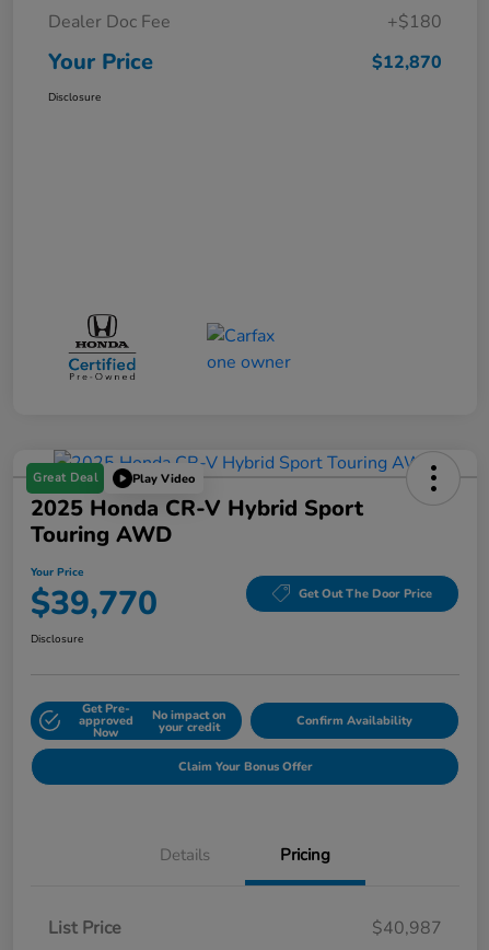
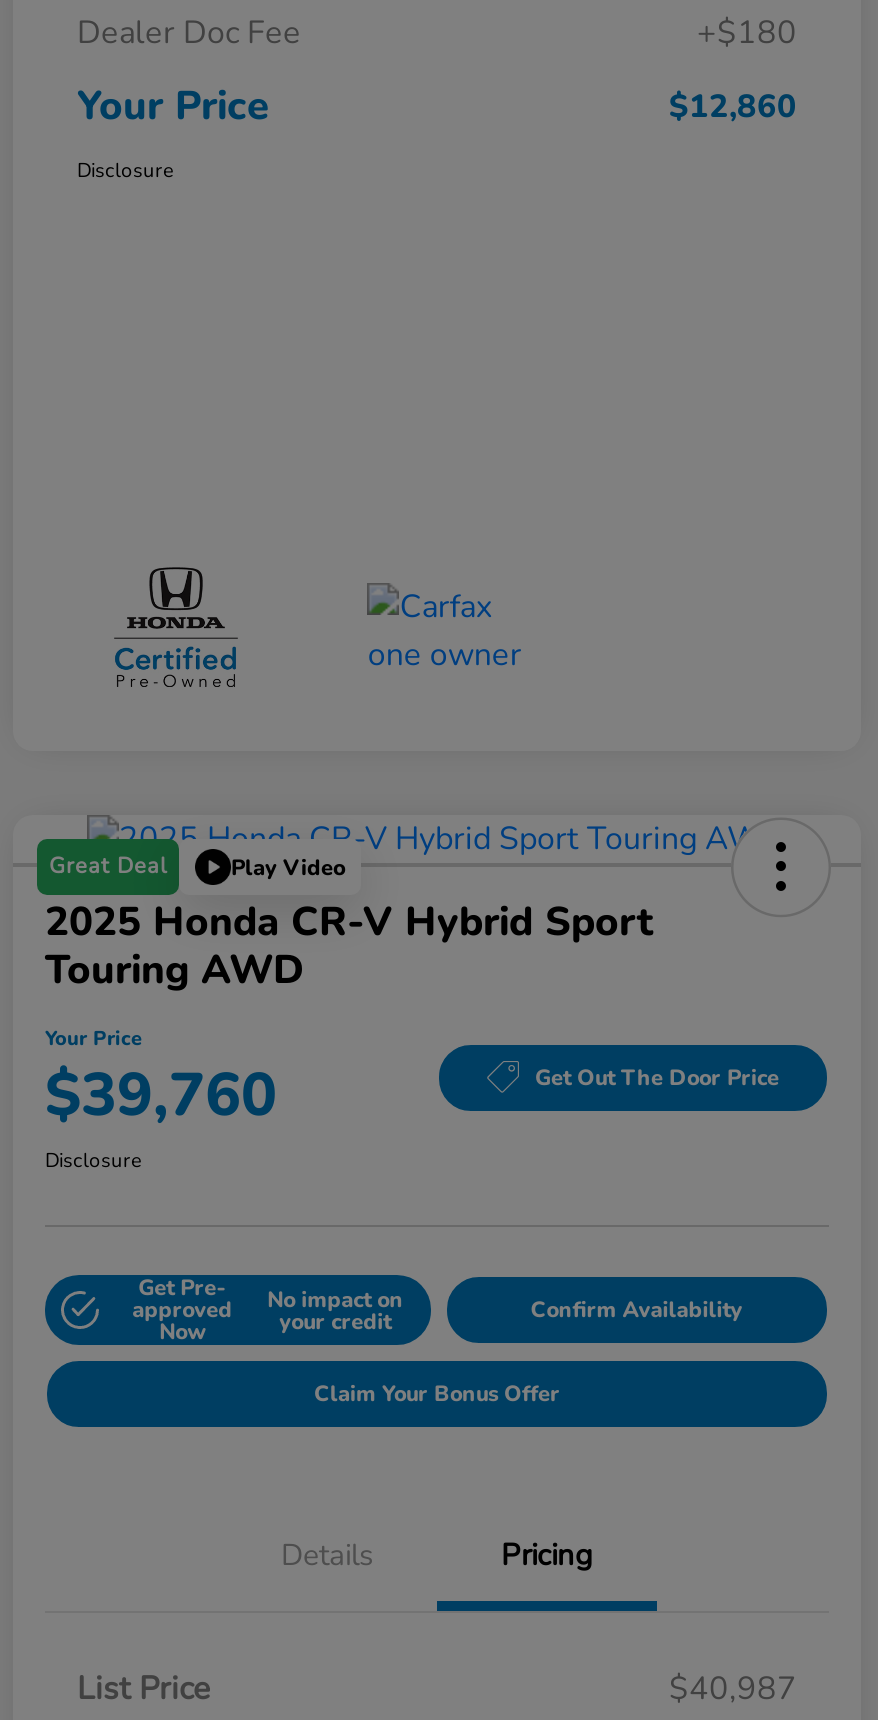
[372,50,442,74] $12,870 -> [669,84,797,128] $12,860
[31,581,158,626] $39,770 -> [45,1055,277,1137] $39,760

